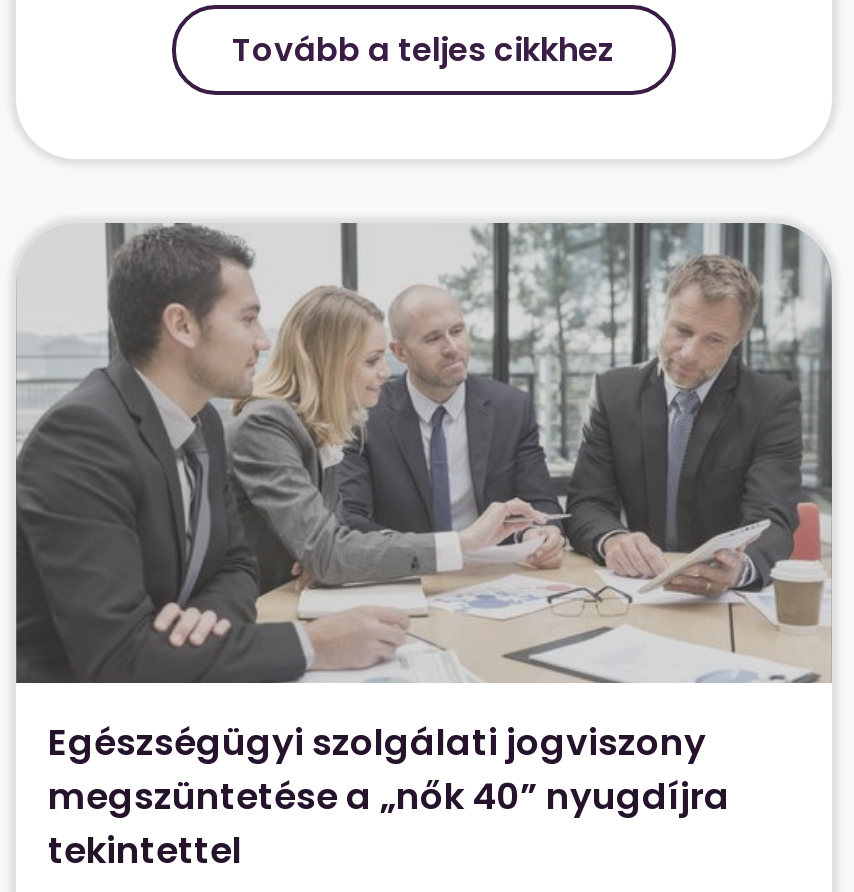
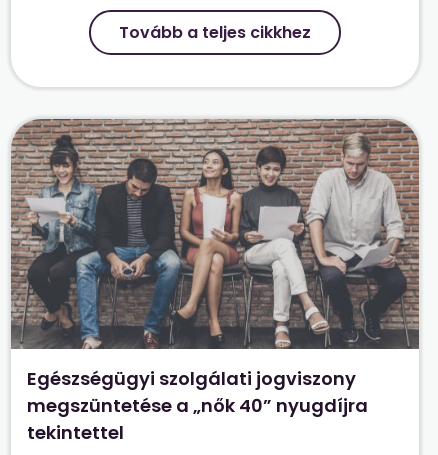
[16,223,832,683] [image] -> [11,118,420,350] [image]

